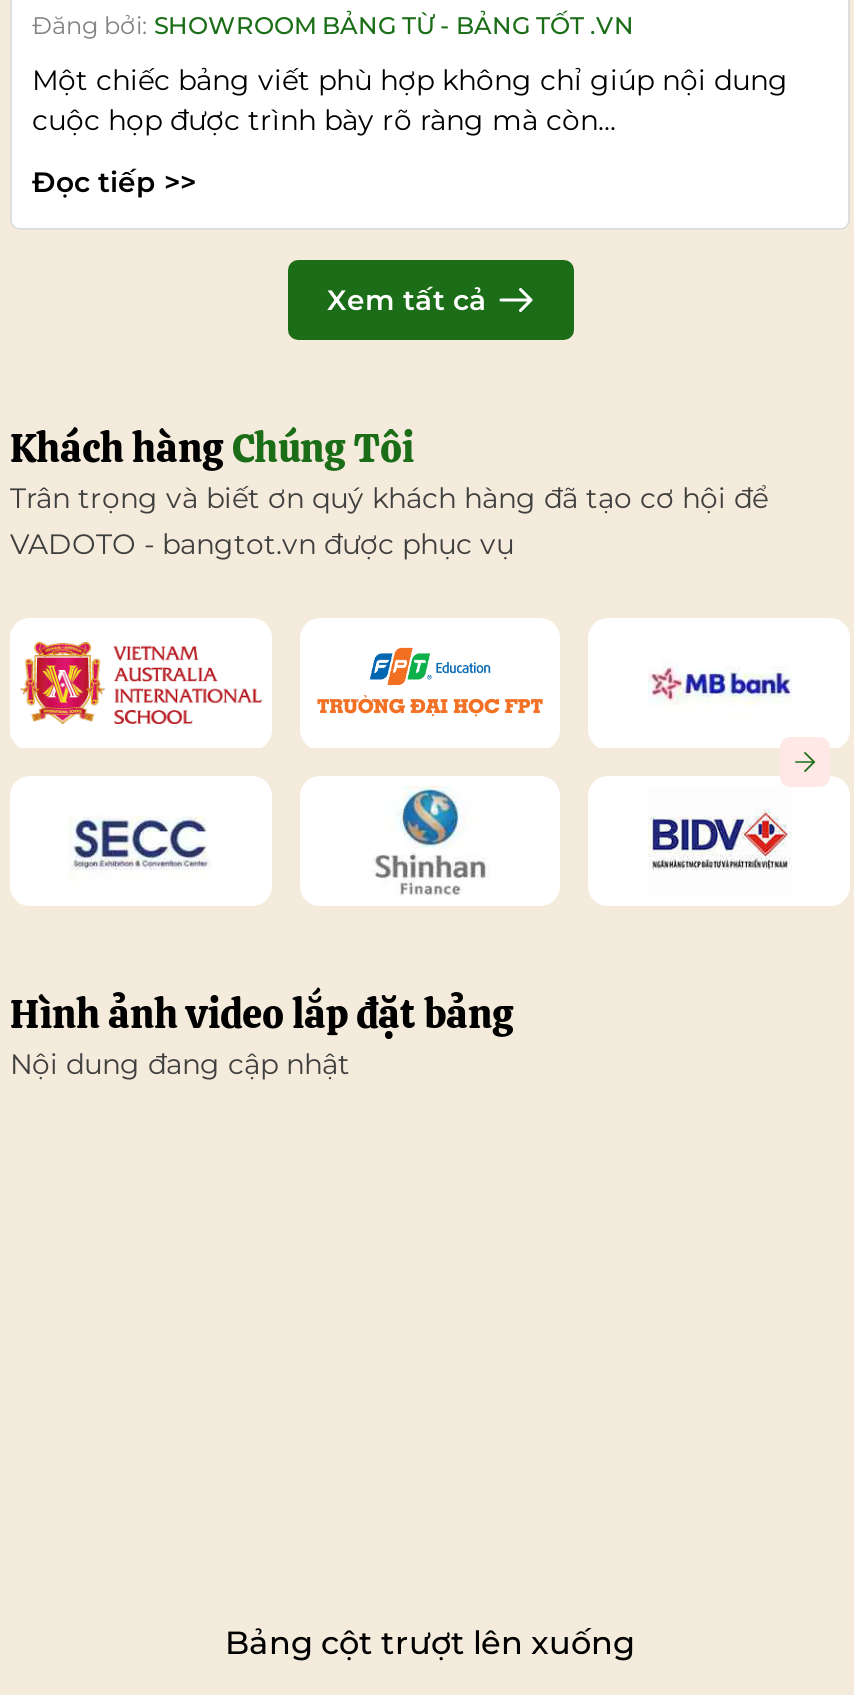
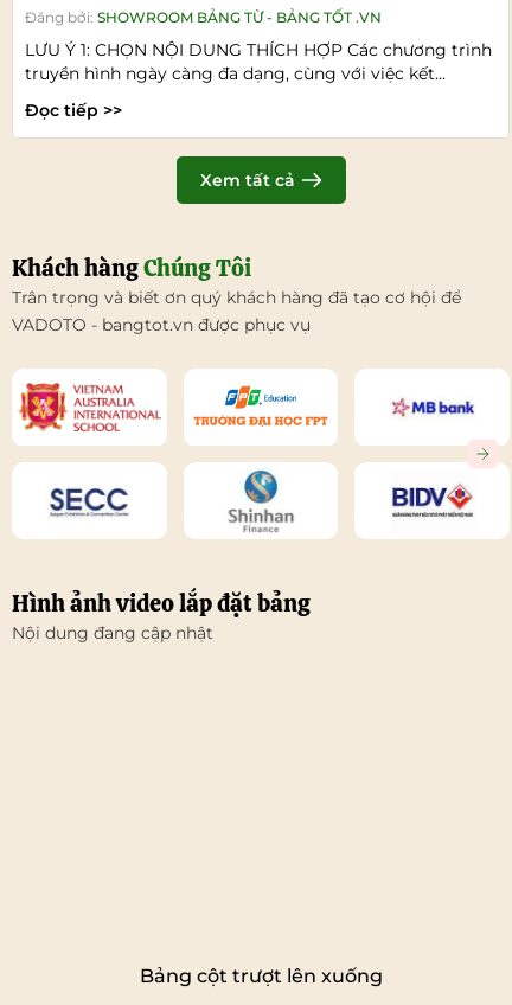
[32,62,788,138] Một chiếc bảng viết phù hợp không chỉ giúp nội dung | cuộc họp được trình bày rõ ràng mà còn... -> [25,39,492,84] LƯU Ý 1: CHỌN NỘI DUNG THÍCH HỢP Các chương trình | truyền hình ngày càng đa dạng, cùng với việc kết...

